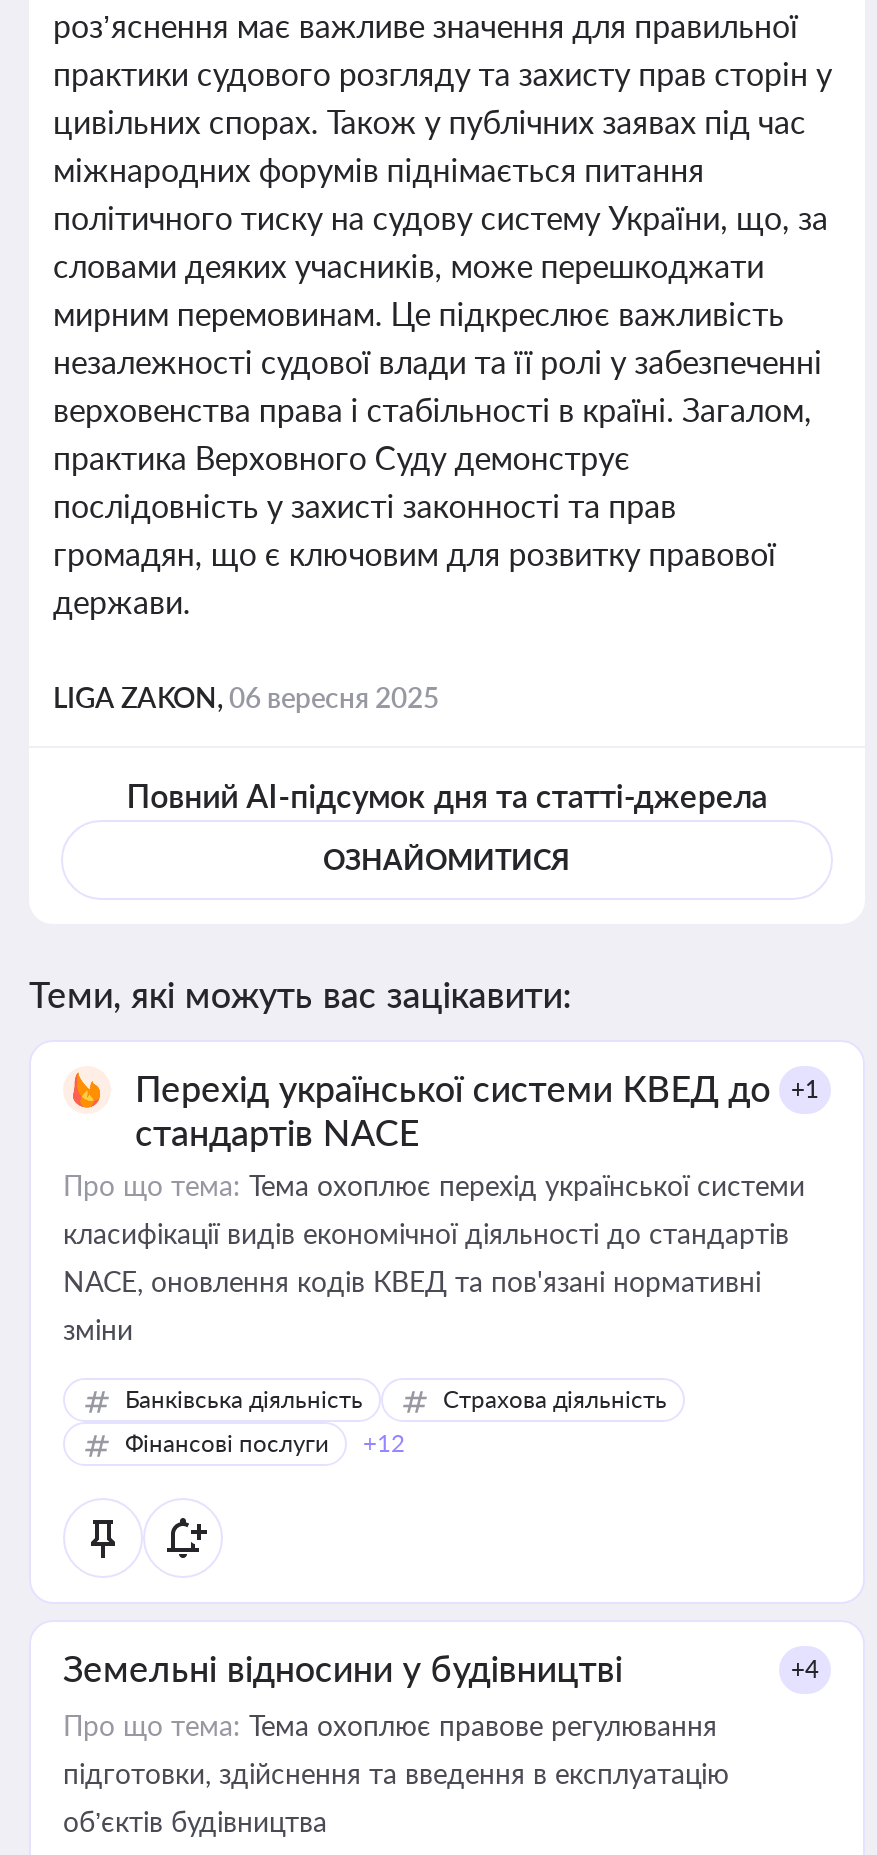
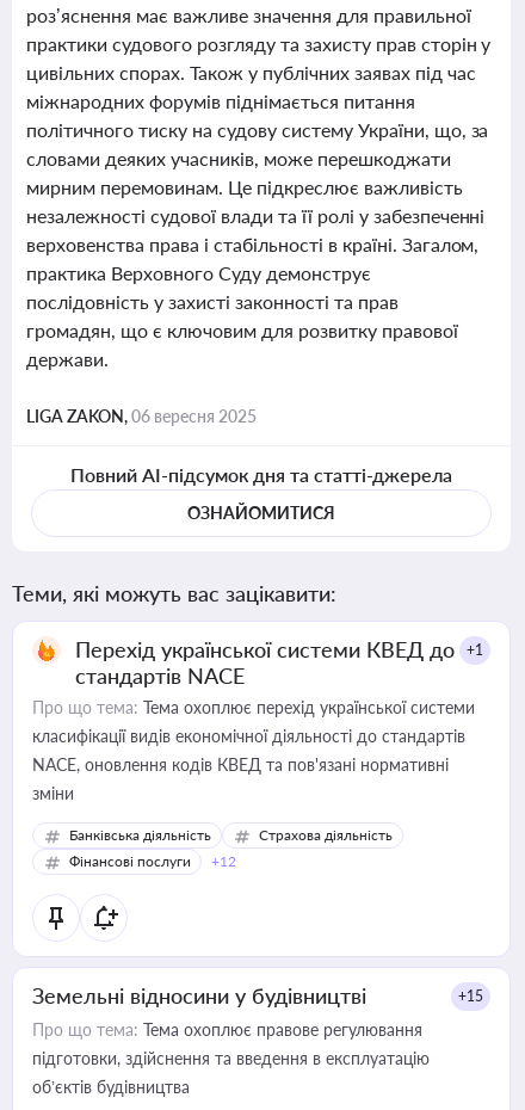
[791,1654,819,1684] +4 -> [458,987,483,1005] +15

